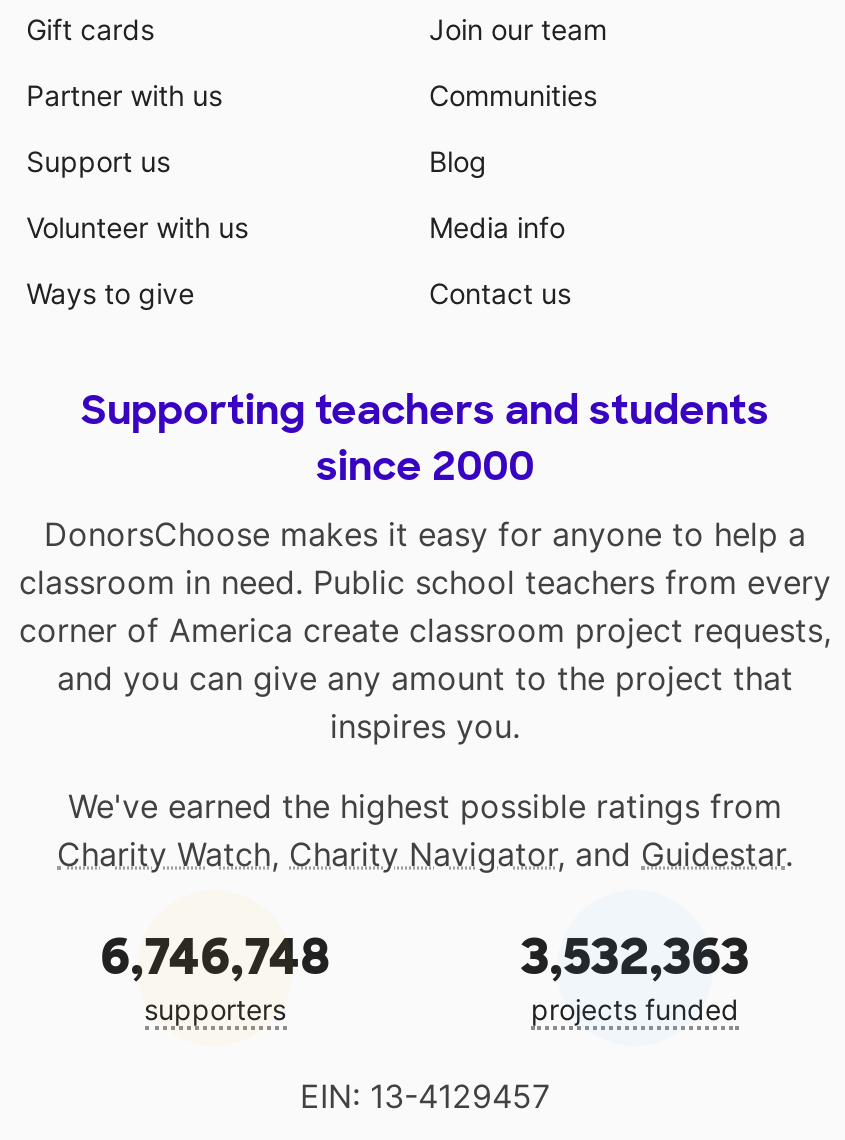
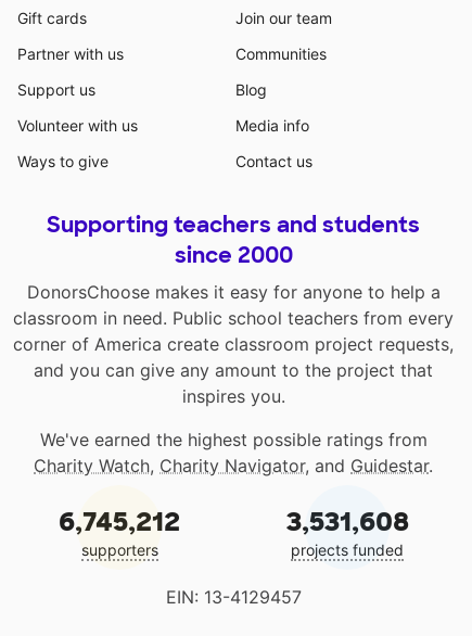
[100,926,330,988] 6,746,748 -> [59,505,180,538] 6,745,212
[521,926,749,988] 3,532,363 -> [286,505,409,538] 3,531,608

